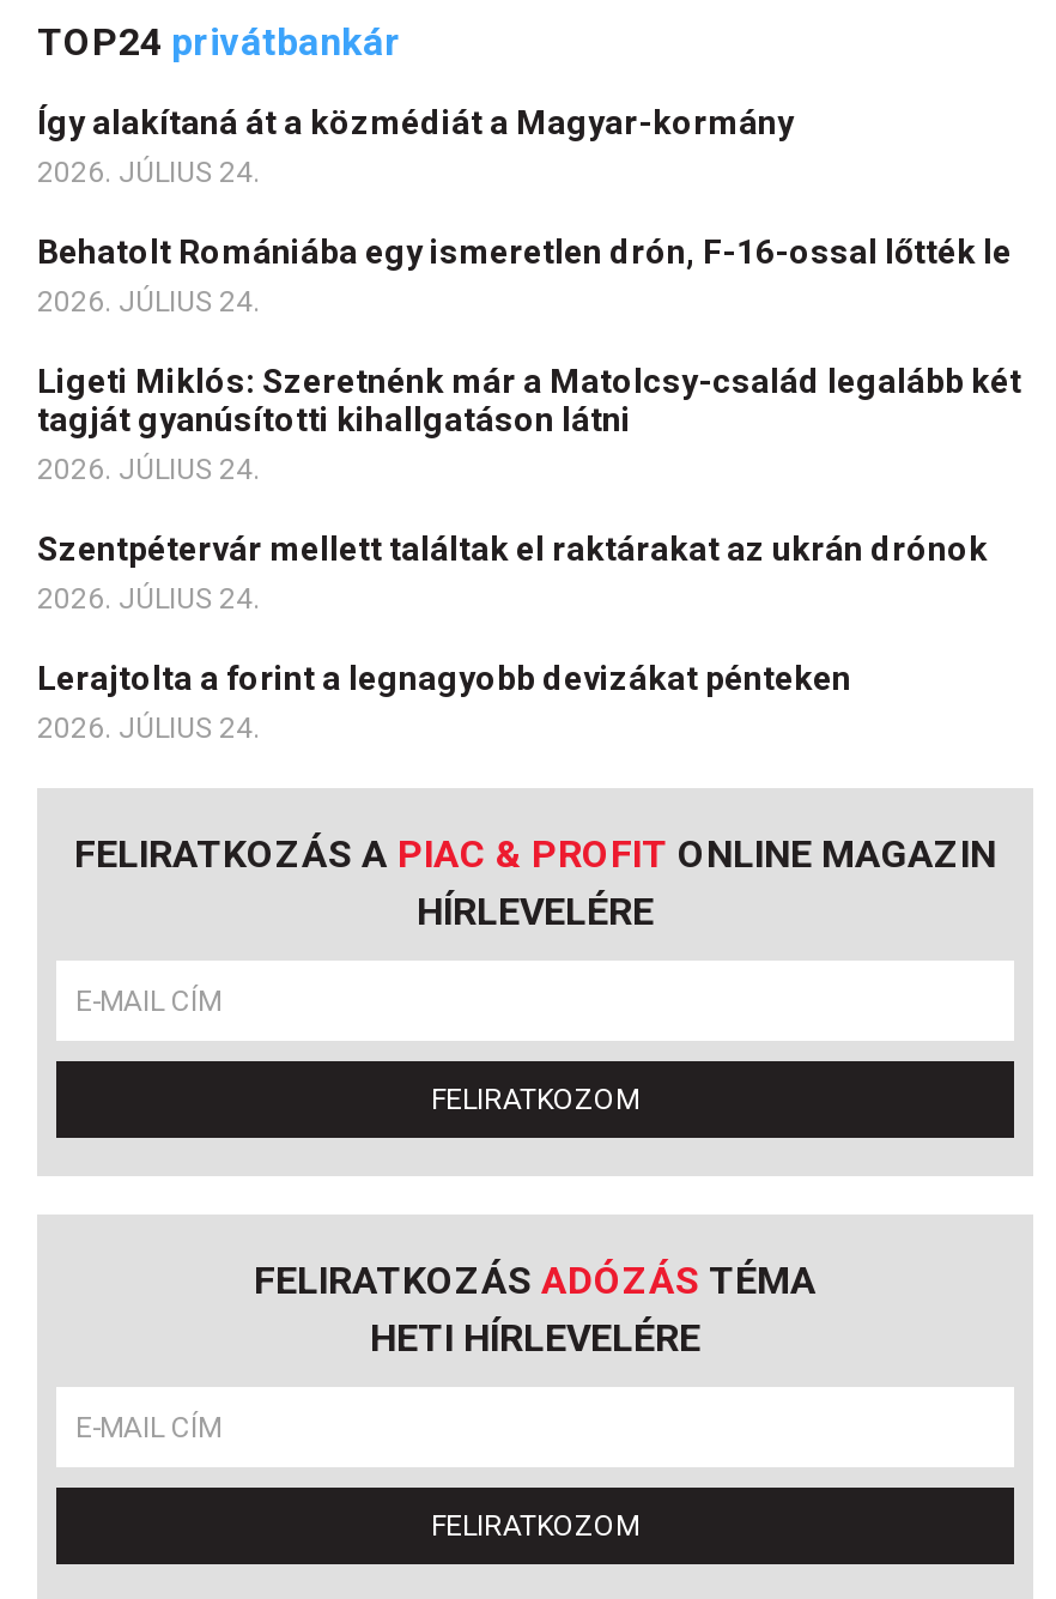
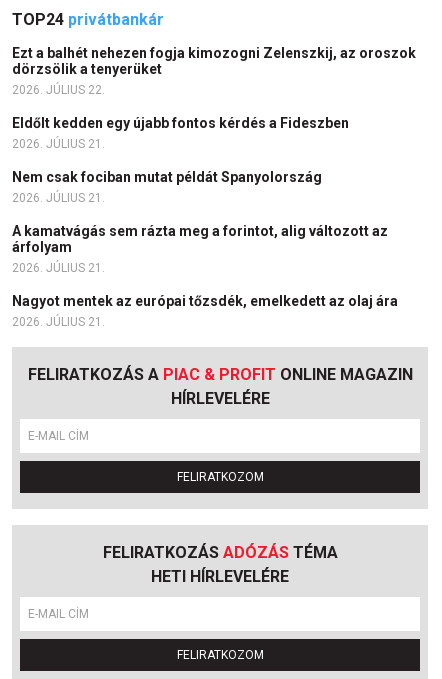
[37,102,801,188] Így alakítaná át a közmédiát a Magyar-kormány | 2026. JÚLIUS 24. -> [12,45,416,97] Ezt a balhét nehezen fogja kimozogni Zelenszkij, az oroszok | dörzsölik a tenyerüket | 2026. JÚLIUS 22.
[37,231,1019,318] Behatolt Romániába egy ismeretlen drón, F-16-ossal lőtték le | 2026. JÚLIUS 24. -> [12,115,355,151] Eldőlt kedden egy újabb fontos kérdés a Fideszben | 2026. JÚLIUS 21.
[37,361,1021,485] Ligeti Miklós: Szeretnénk már a Matolcsy-család legalább két | tagját gyanúsítotti kihallgatáson látni | 2026. JÚLIUS 24. -> [12,169,325,205] Nem csak fociban mutat példát Spanyolország | 2026. JÚLIUS 21.
[37,528,995,615] Szentpétervár mellett találtak el raktárakat az ukrán drónok | 2026. JÚLIUS 24. -> [12,223,388,275] A kamatvágás sem rázta meg a forintot, alig változott az | árfolyam | 2026. JÚLIUS 21.
[37,658,858,744] Lerajtolta a forint a legnagyobb devizákat pénteken | 2026. JÚLIUS 24. -> [12,293,401,329] Nagyot mentek az európai tőzsdék, emelkedett az olaj ára | 2026. JÚLIUS 21.

